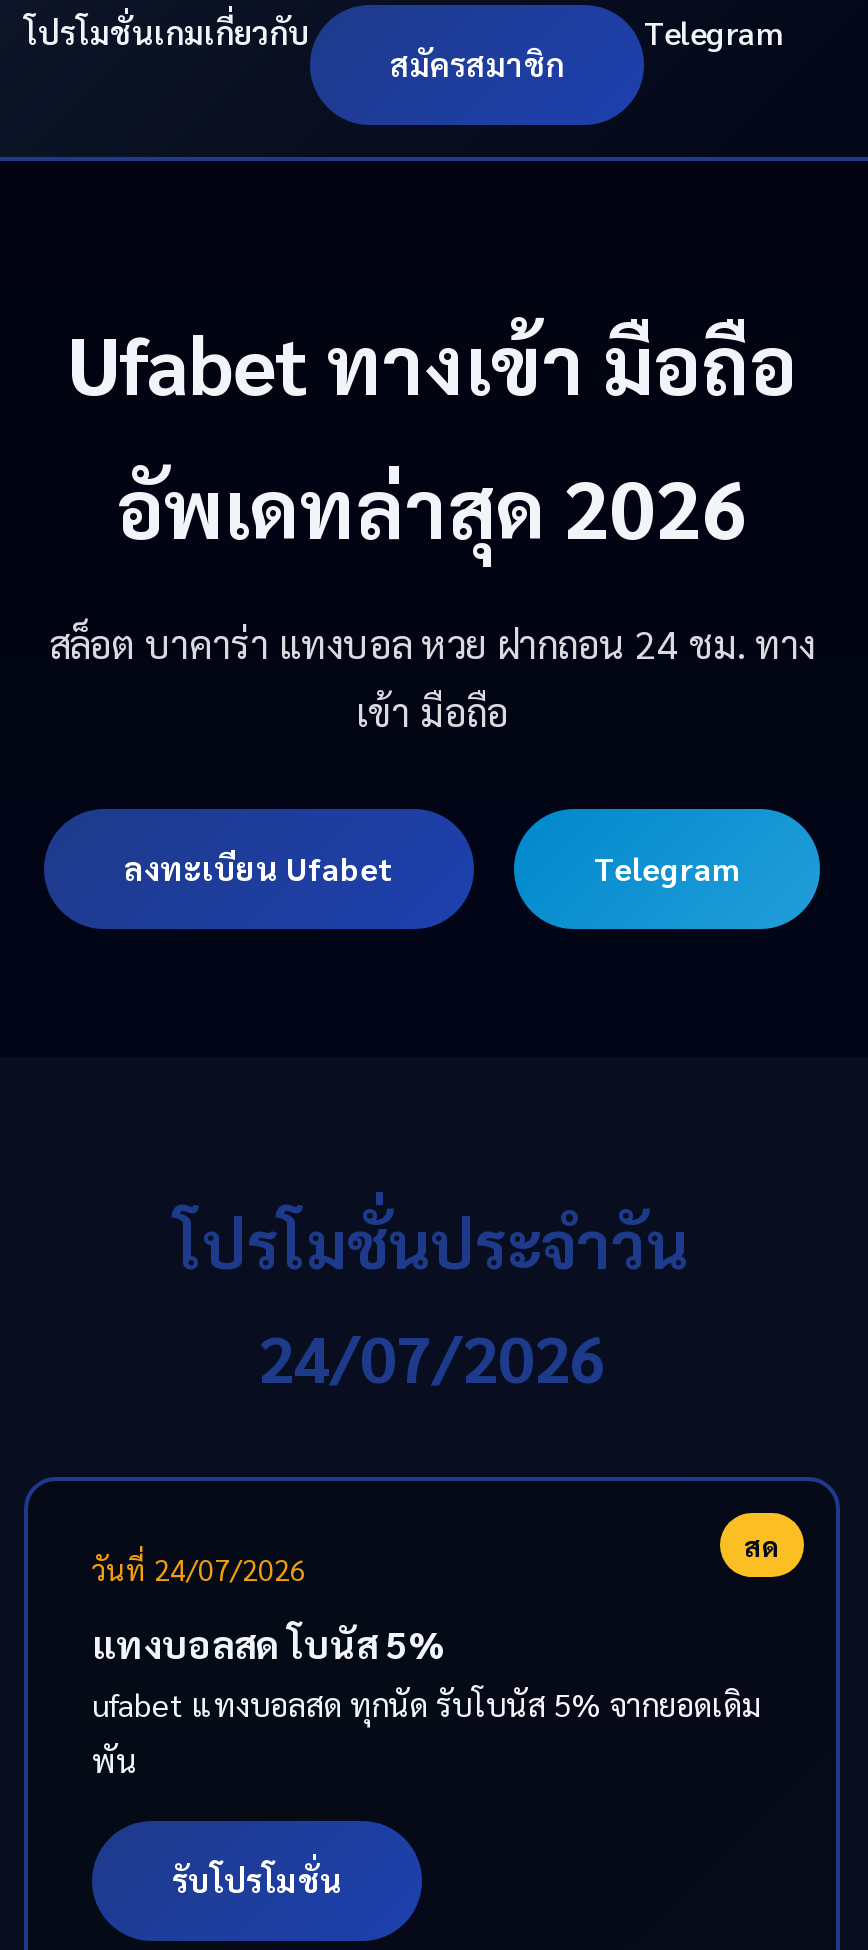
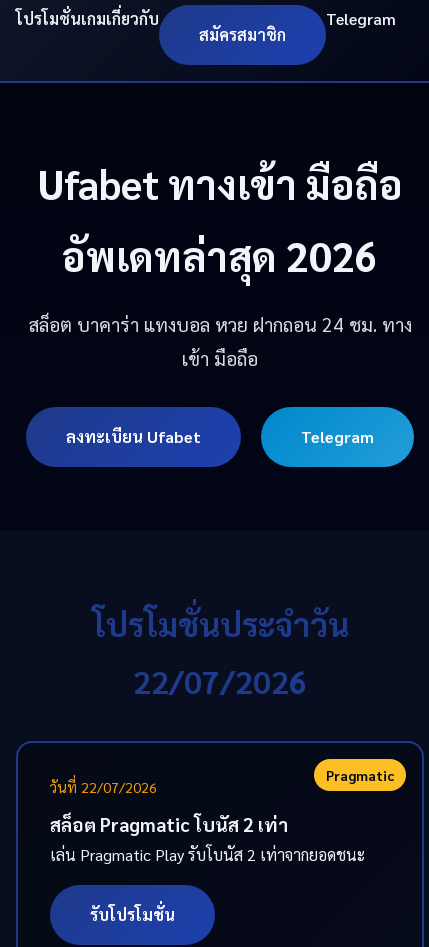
[258,1315,606,1397] 24/07/2026 -> [133,660,307,701] 22/07/2026
[92,1527,780,1587] สด | วันที่ 24/07/2026 -> [50,766,394,796] Pragmatic | วันที่ 22/07/2026
[92,1619,762,1781] แทงบอลสด โบนัส 5% | ufabet แทงบอลสด ทุกนัด รับโบนัส 5% จากยอดเดิม | พัน -> [50,812,365,865] สล็อต Pragmatic โบนัส 2 เท่า | เล่น Pragmatic Play รับโบนัส 2 เท่าจากยอดชนะ

